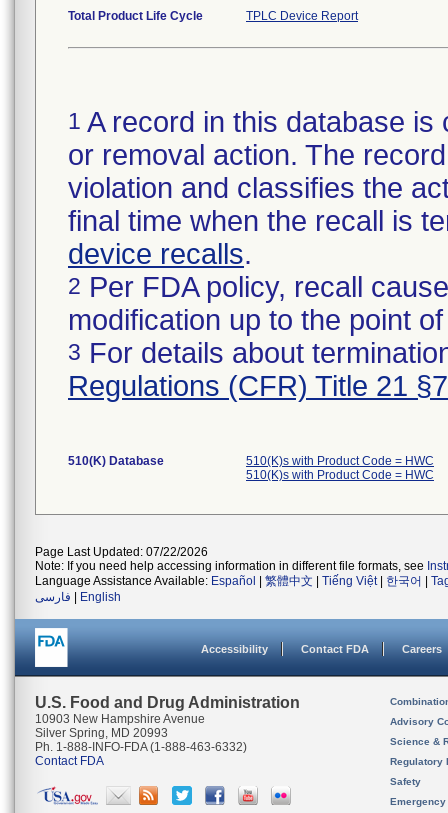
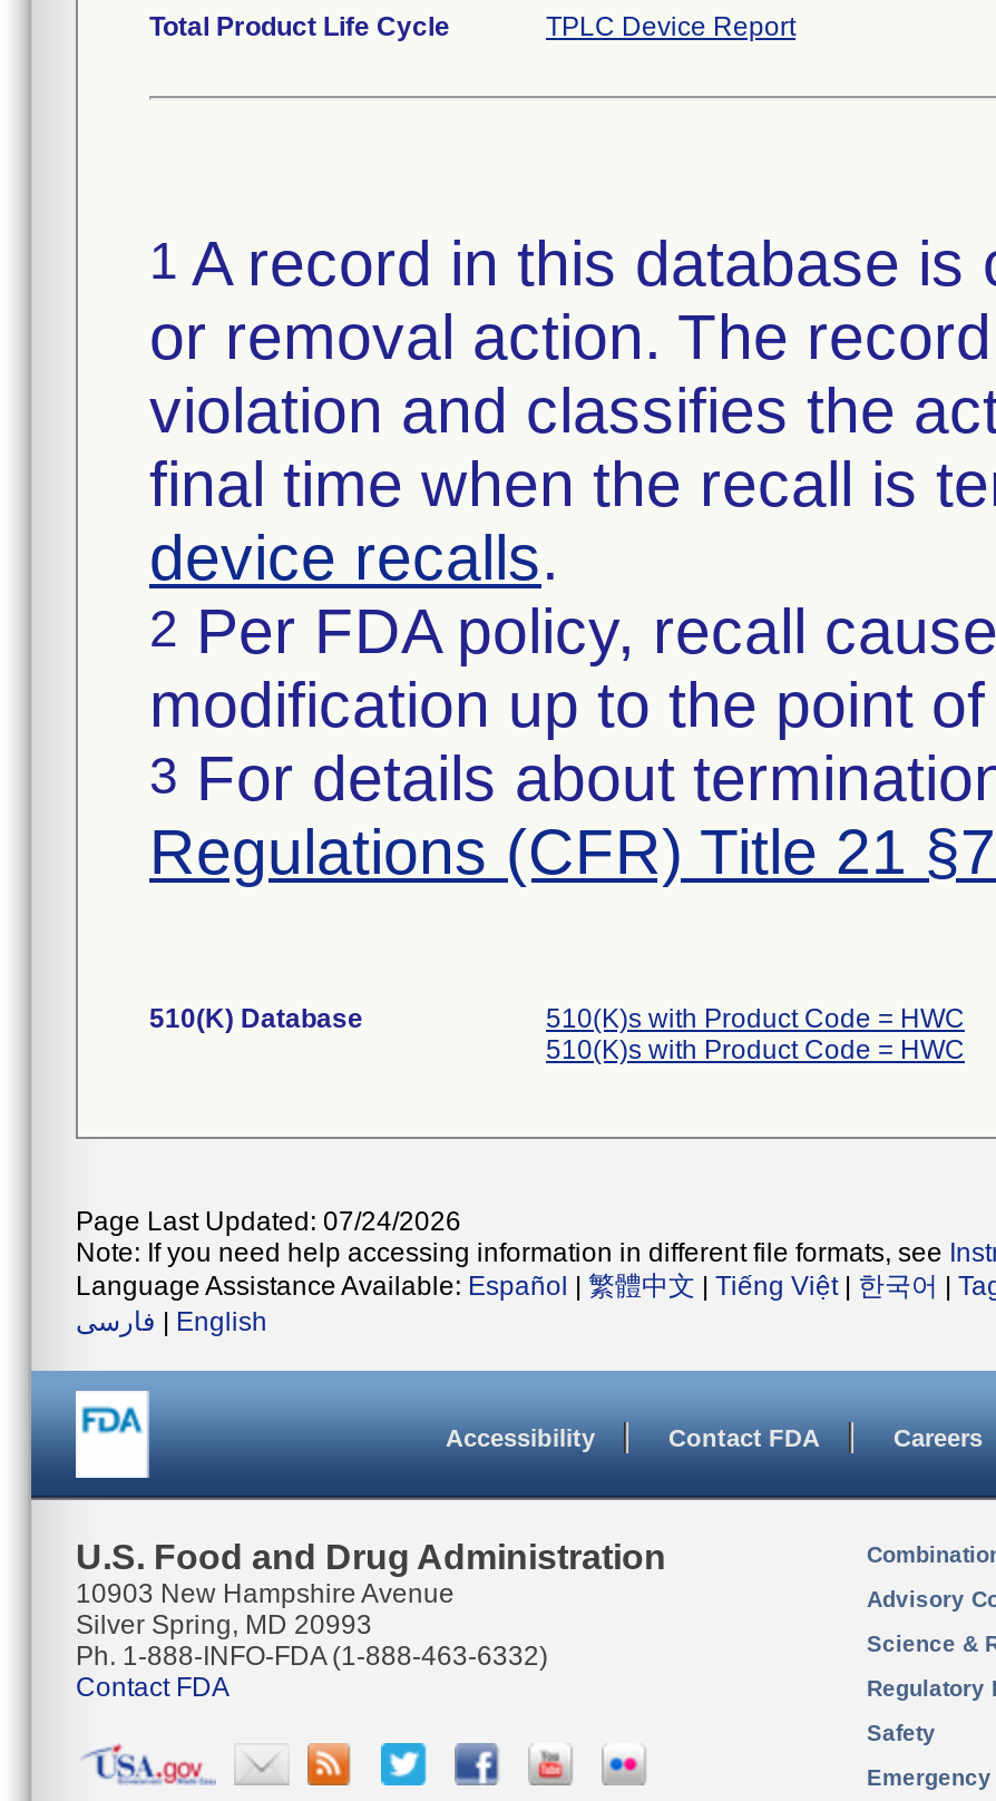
[35,545,208,559] Page Last Updated: 07/22/2026 -> [76,1206,461,1237] Page Last Updated: 07/24/2026

